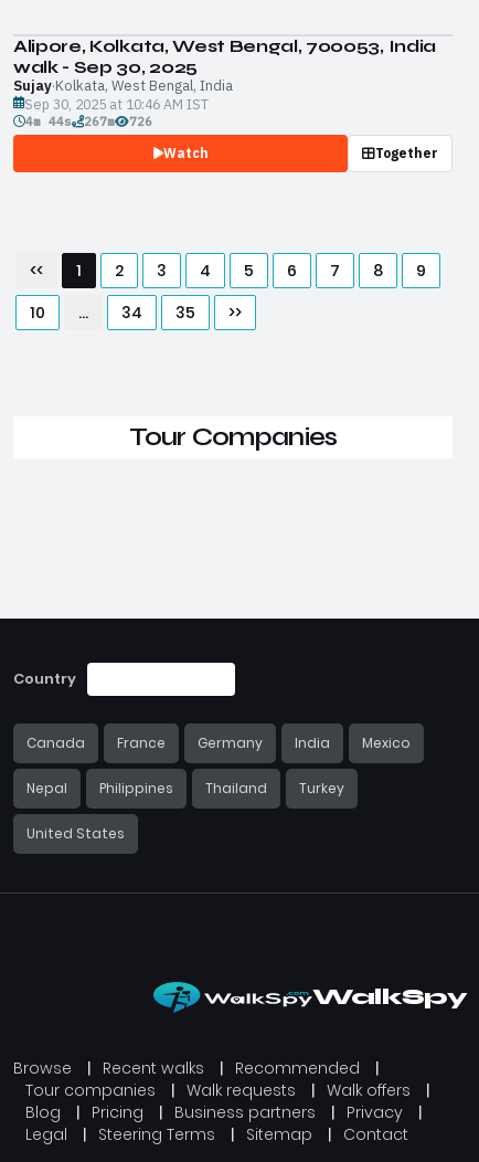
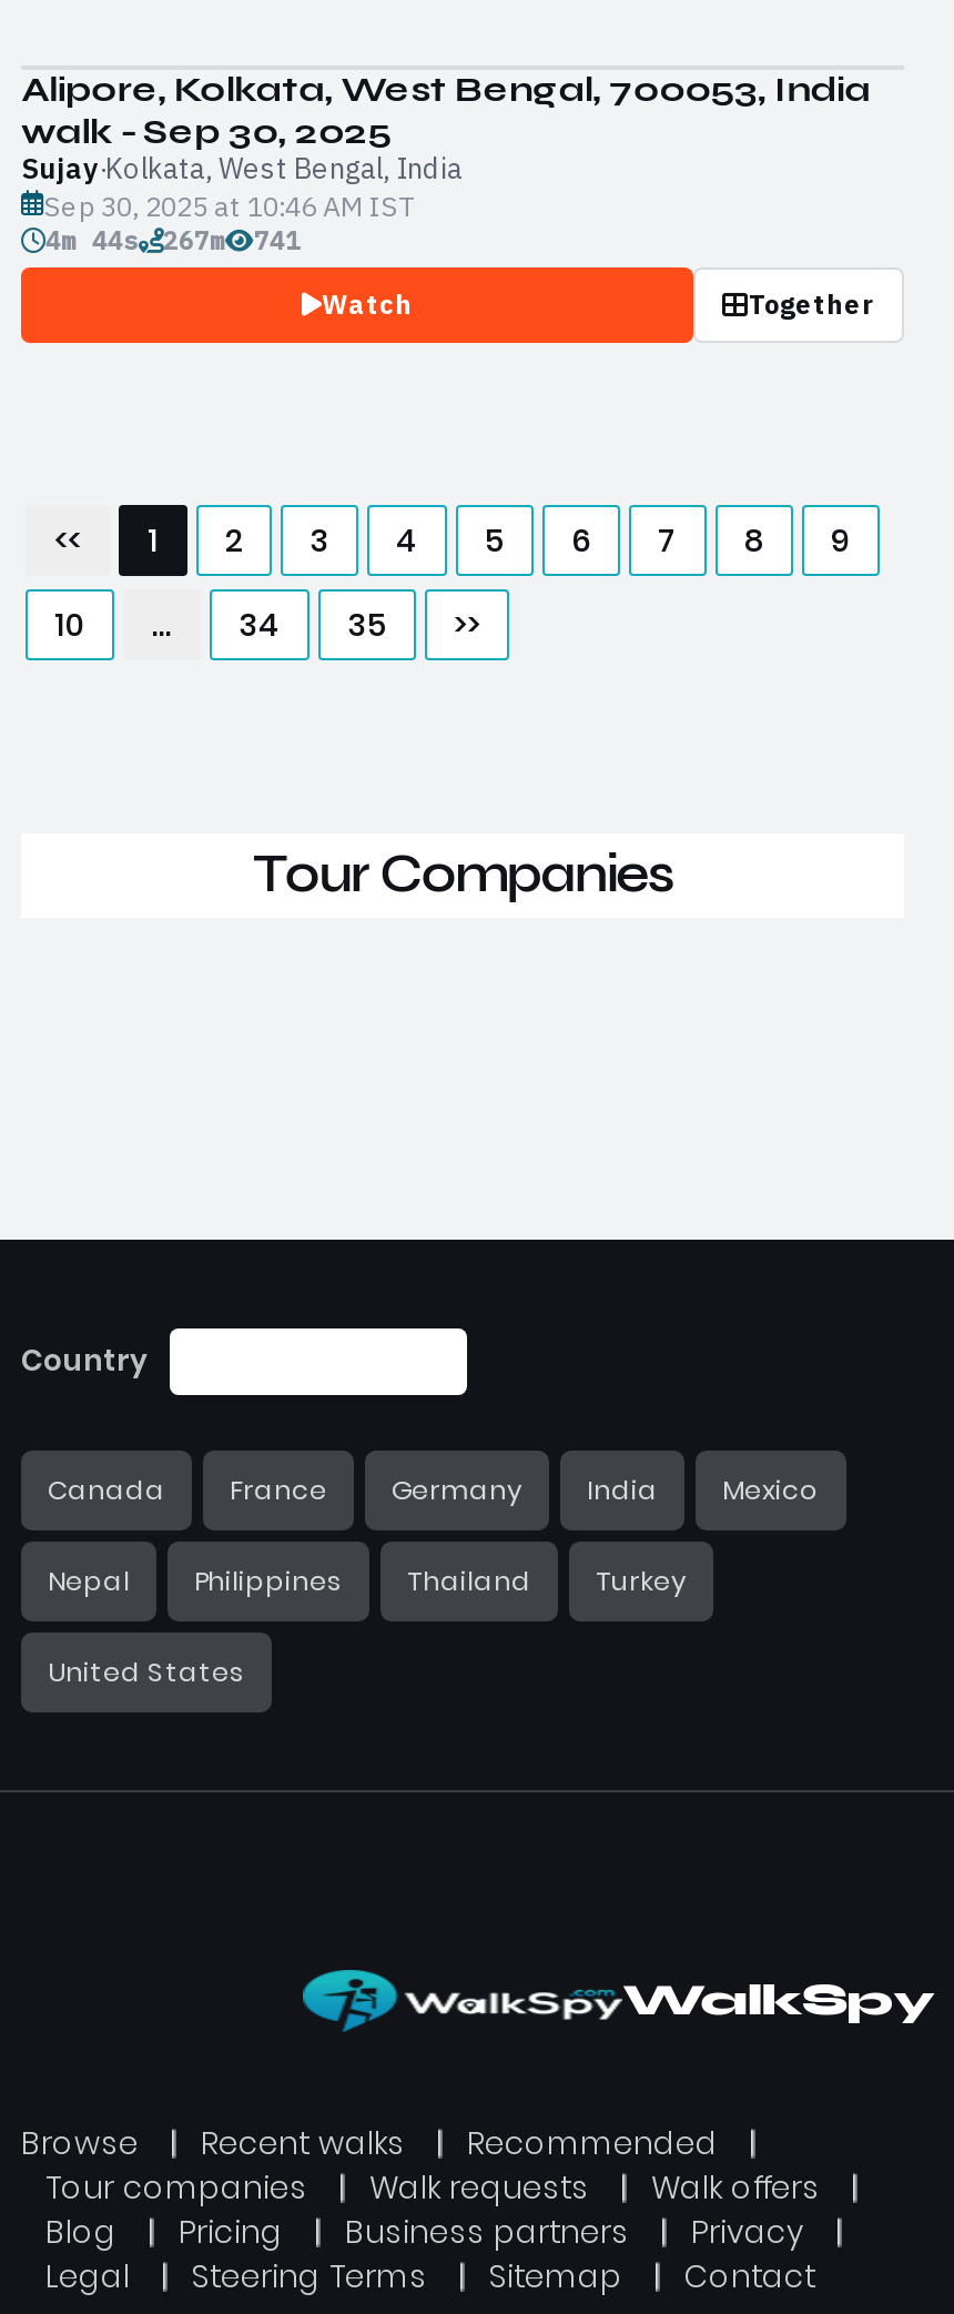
[25,114,152,129] 4m 44s 267m 726 -> [45,225,301,256] 4m 44s 267m 741

